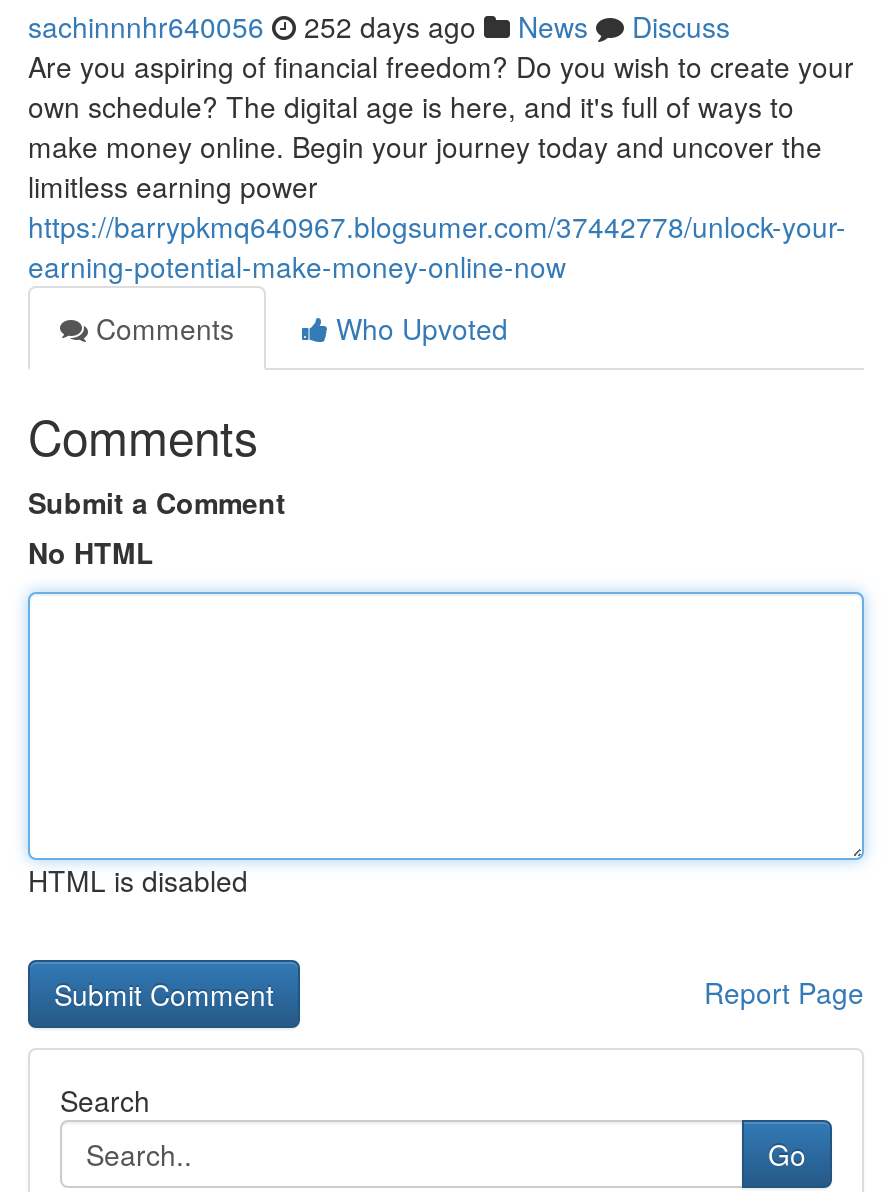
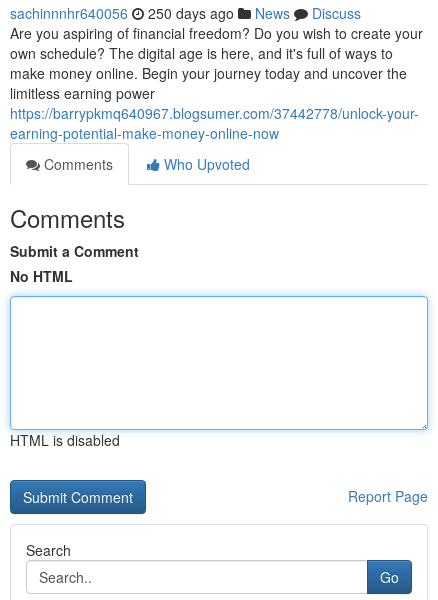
[28,6,730,46] sachinnnhr640056 252 days ago News Discuss -> [10,3,361,23] sachinnnhr640056 250 days ago News Discuss

